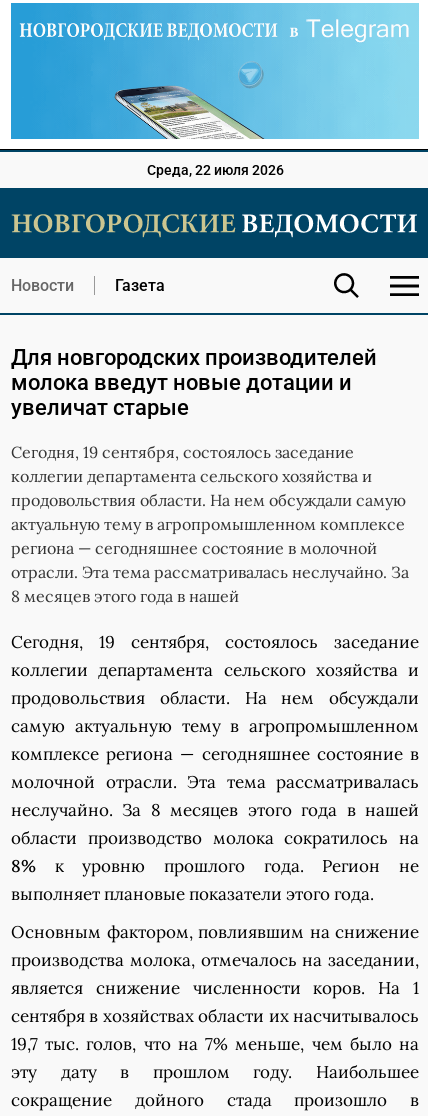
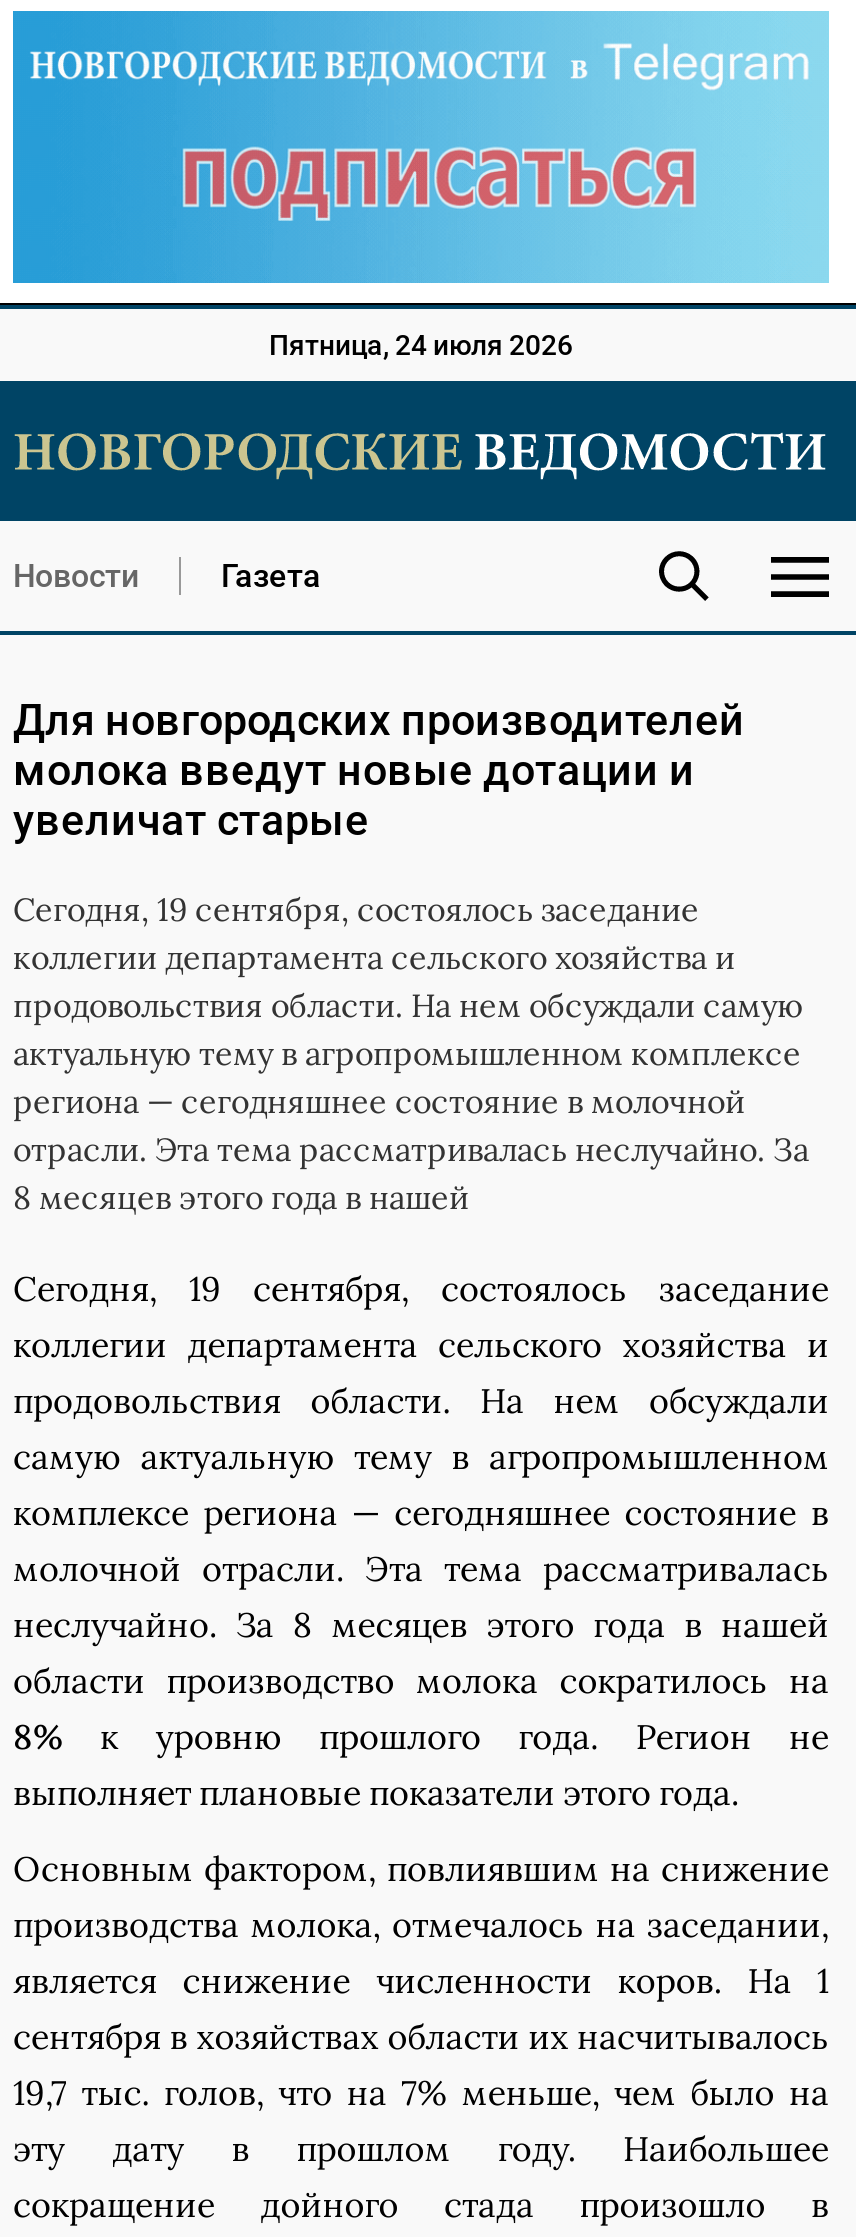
[96,71,352,178] [image] | Среда, 22 июля 2026 -> [181,145,697,361] [image] | Пятница, 24 июля 2026

